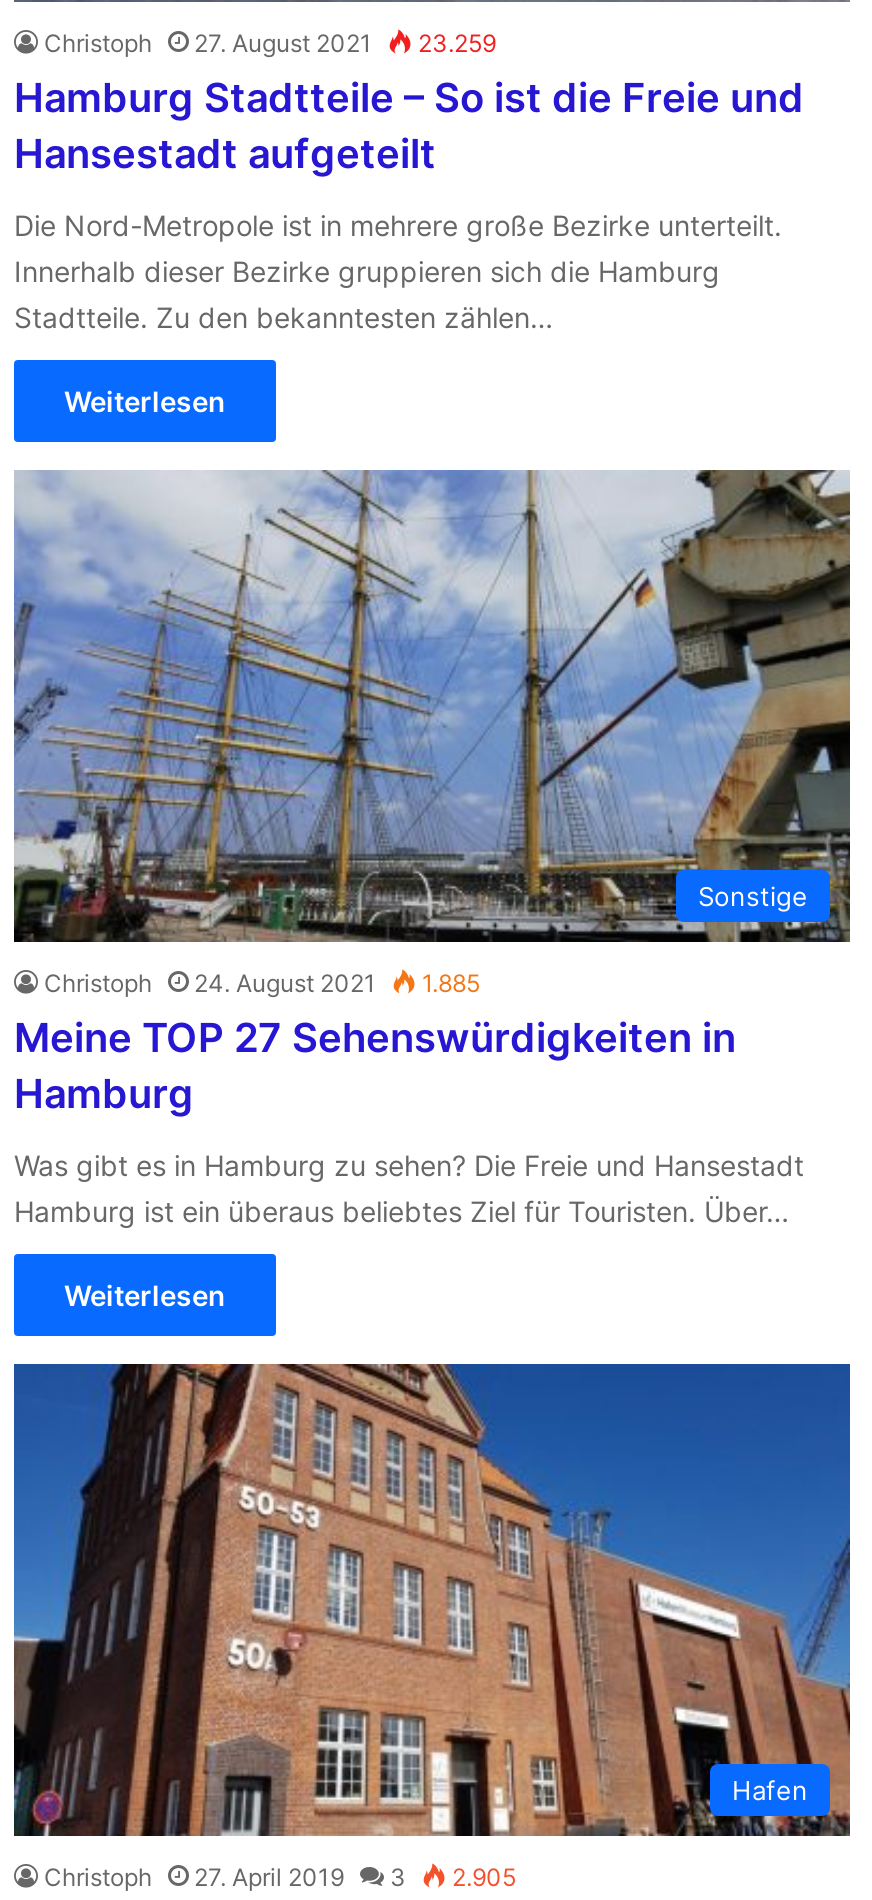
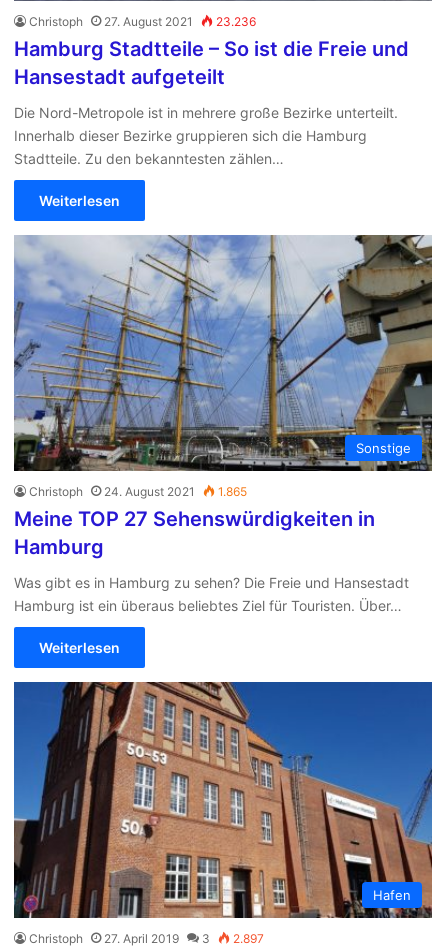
[44,29,496,59] Christoph 27. August 2021 23.259 -> [29,14,256,29] Christoph 27. August 2021 23.236
[44,968,480,998] Christoph 24. August 2021 1.885 -> [29,484,247,499] Christoph 24. August 2021 1.865
[44,1862,516,1892] Christoph 27. April 2019 3 2.905 -> [29,931,264,946] Christoph 27. April 2019 3 2.897

